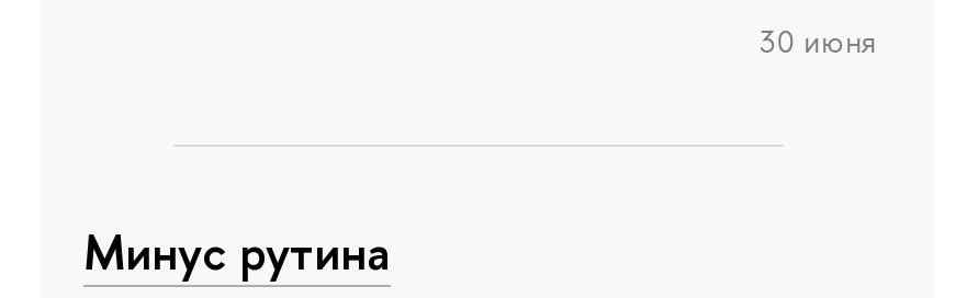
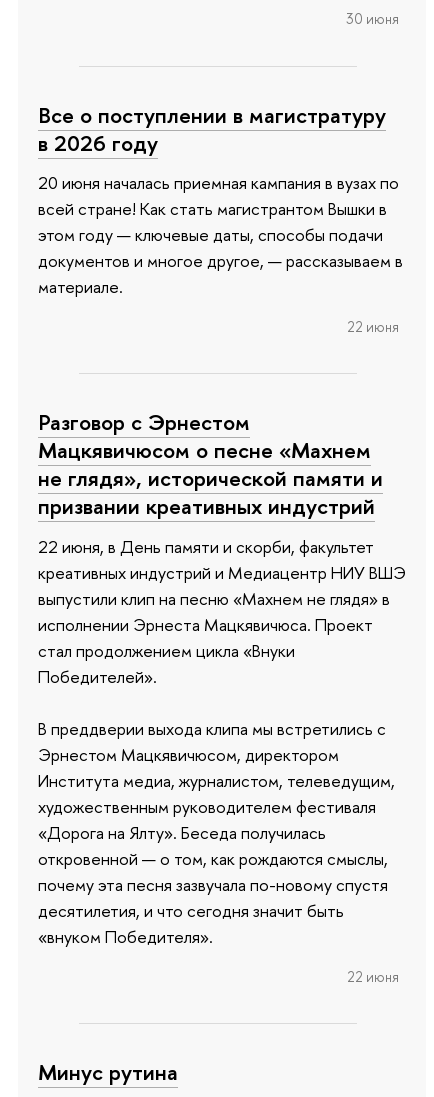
none -> [38,99,406,986] Все о поступлении в магистратуру | в 2026 году | 20 июня началась приемная кампания в вузах по | всей стране! Как стать магистрантом Вышки в | этом году — ключевые даты, способы подачи | документов и многое другое, — рассказываем в | материале. | 22 июня | Разговор с Эрнестом | Мацкявичюсом о песне «Махнем | не глядя», исторической памяти и | призвании креативных индустрий | 22 июня, в День памяти и скорби, факультет | креативных индустрий и Медиацентр НИУ ВШЭ | выпустили клип на песню «Махнем не глядя» в | исполнении Эрнеста Мацкявичюса. Проект | стал продолжением цикла «Внуки | Победителей». | В преддверии выхода клипа мы встретились с | Эрнестом Мацкявичюсом, директором | Института медиа, журналистом, телеведущим, | художественным руководителем фестиваля | «Дорога на Ялту». Беседа получилась | откровенной — о том, как рождаются смыслы, | почему эта песня зазвучала по-новому спустя | десятилетия, и что сегодня значит быть | «внуком Победителя». | 22 июня

